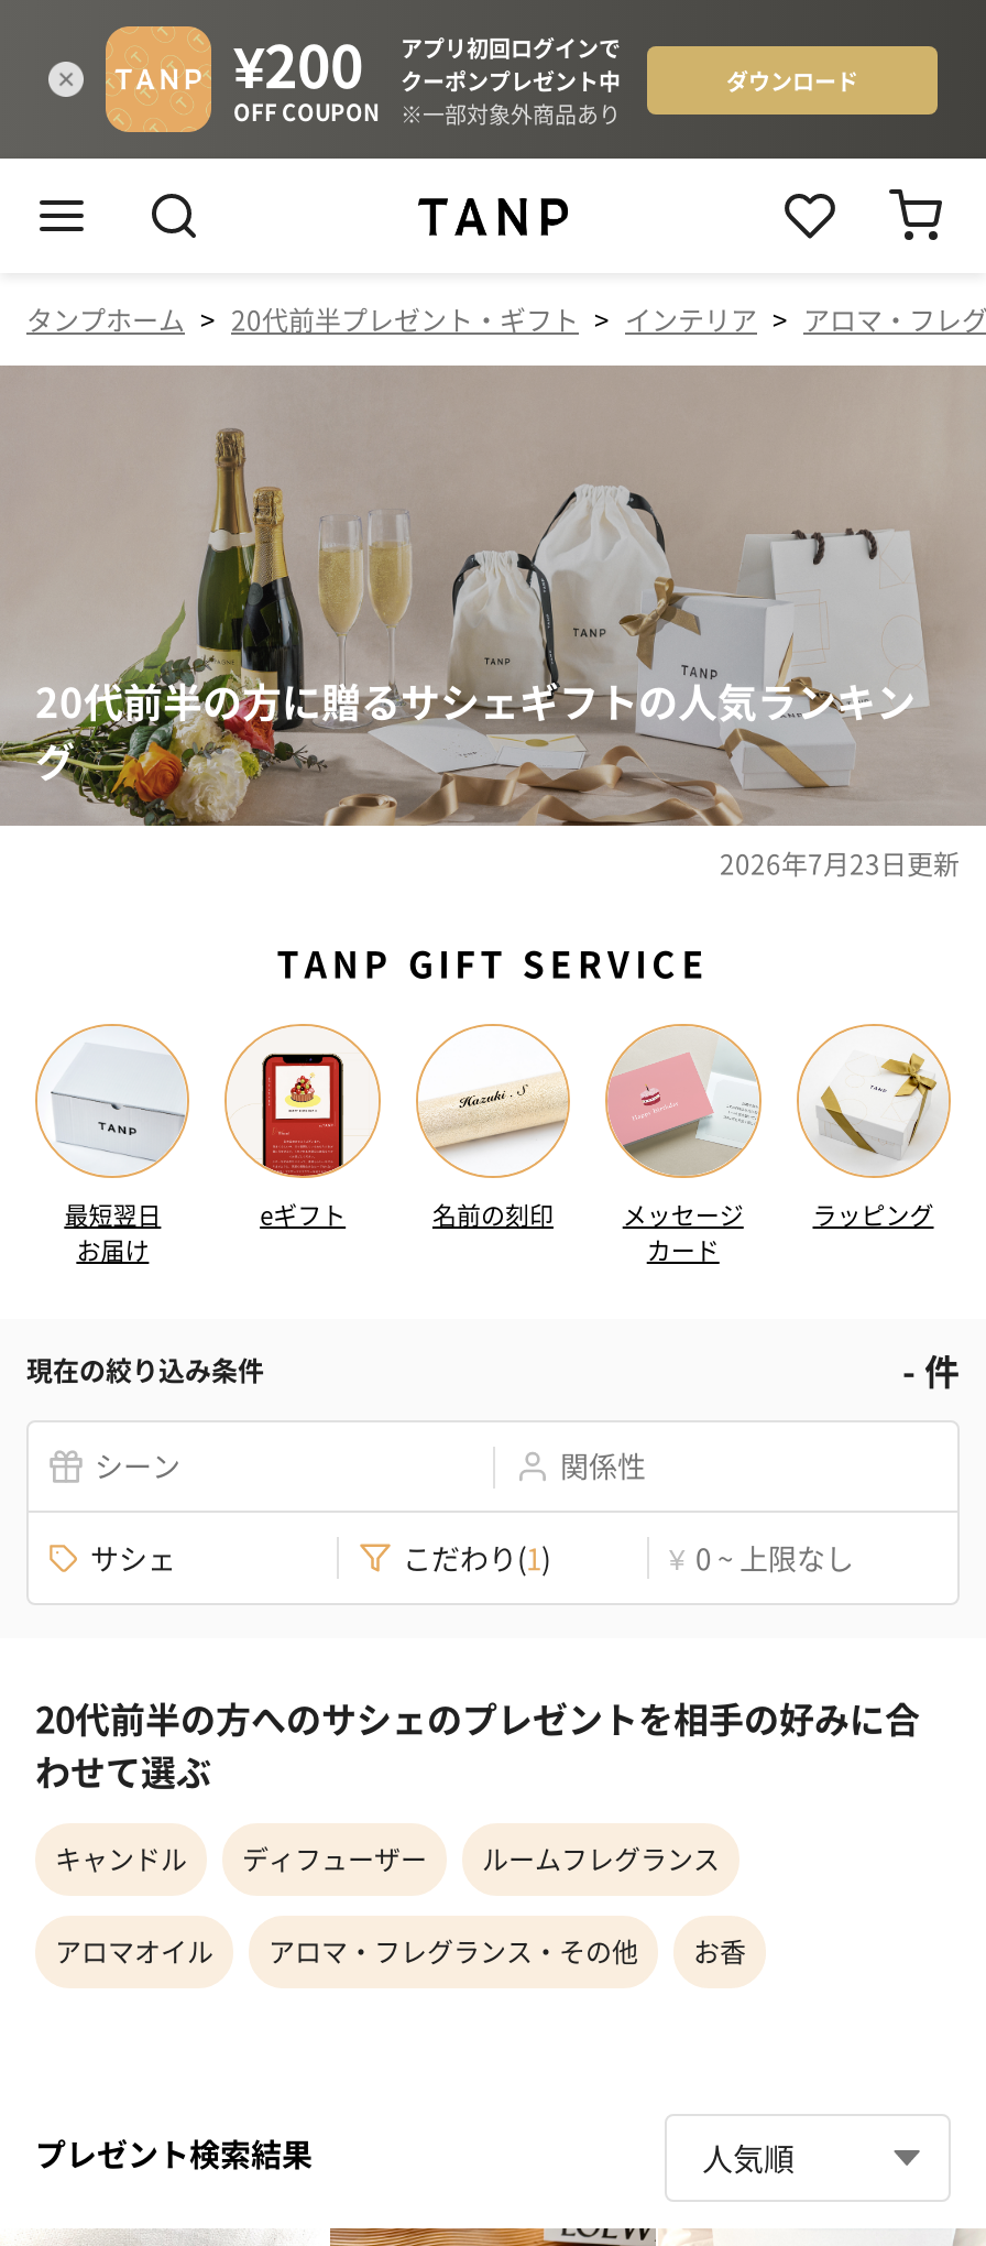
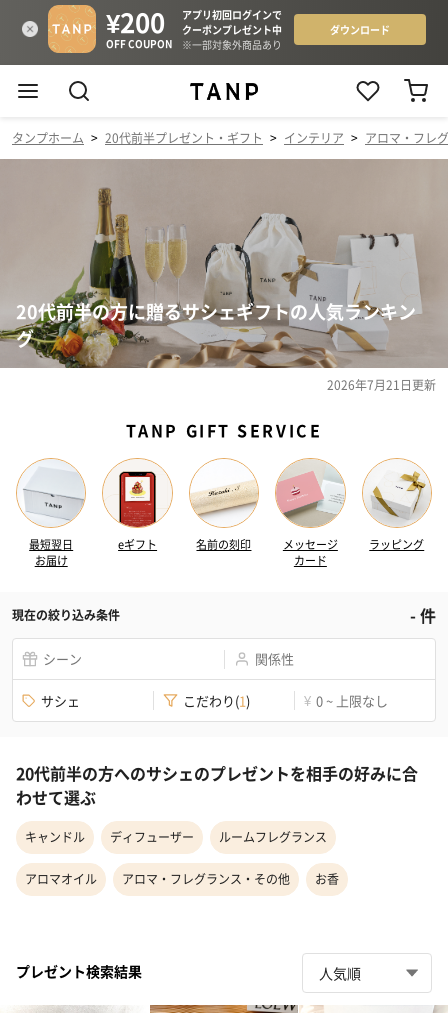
[720,844,960,881] 2026年7月23日更新 -> [327,376,436,393] 2026年7月21日更新

